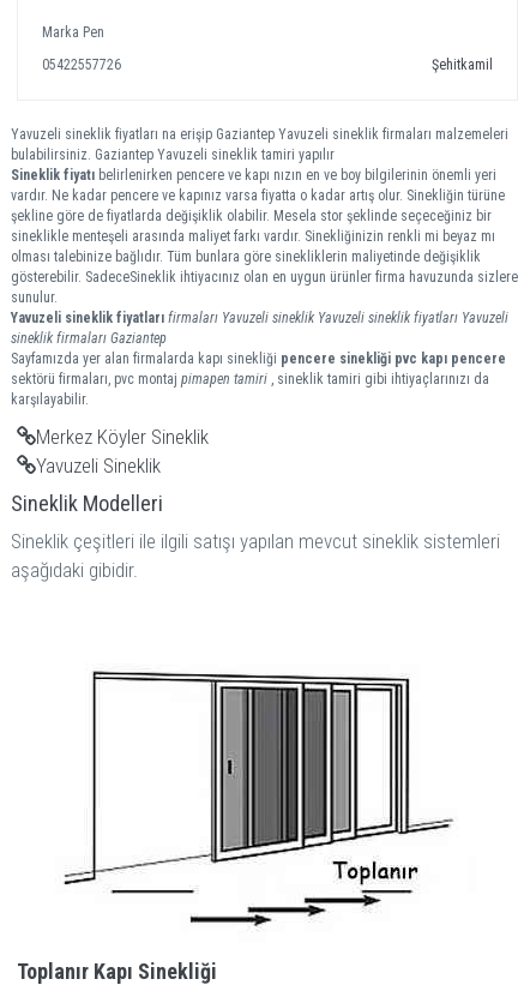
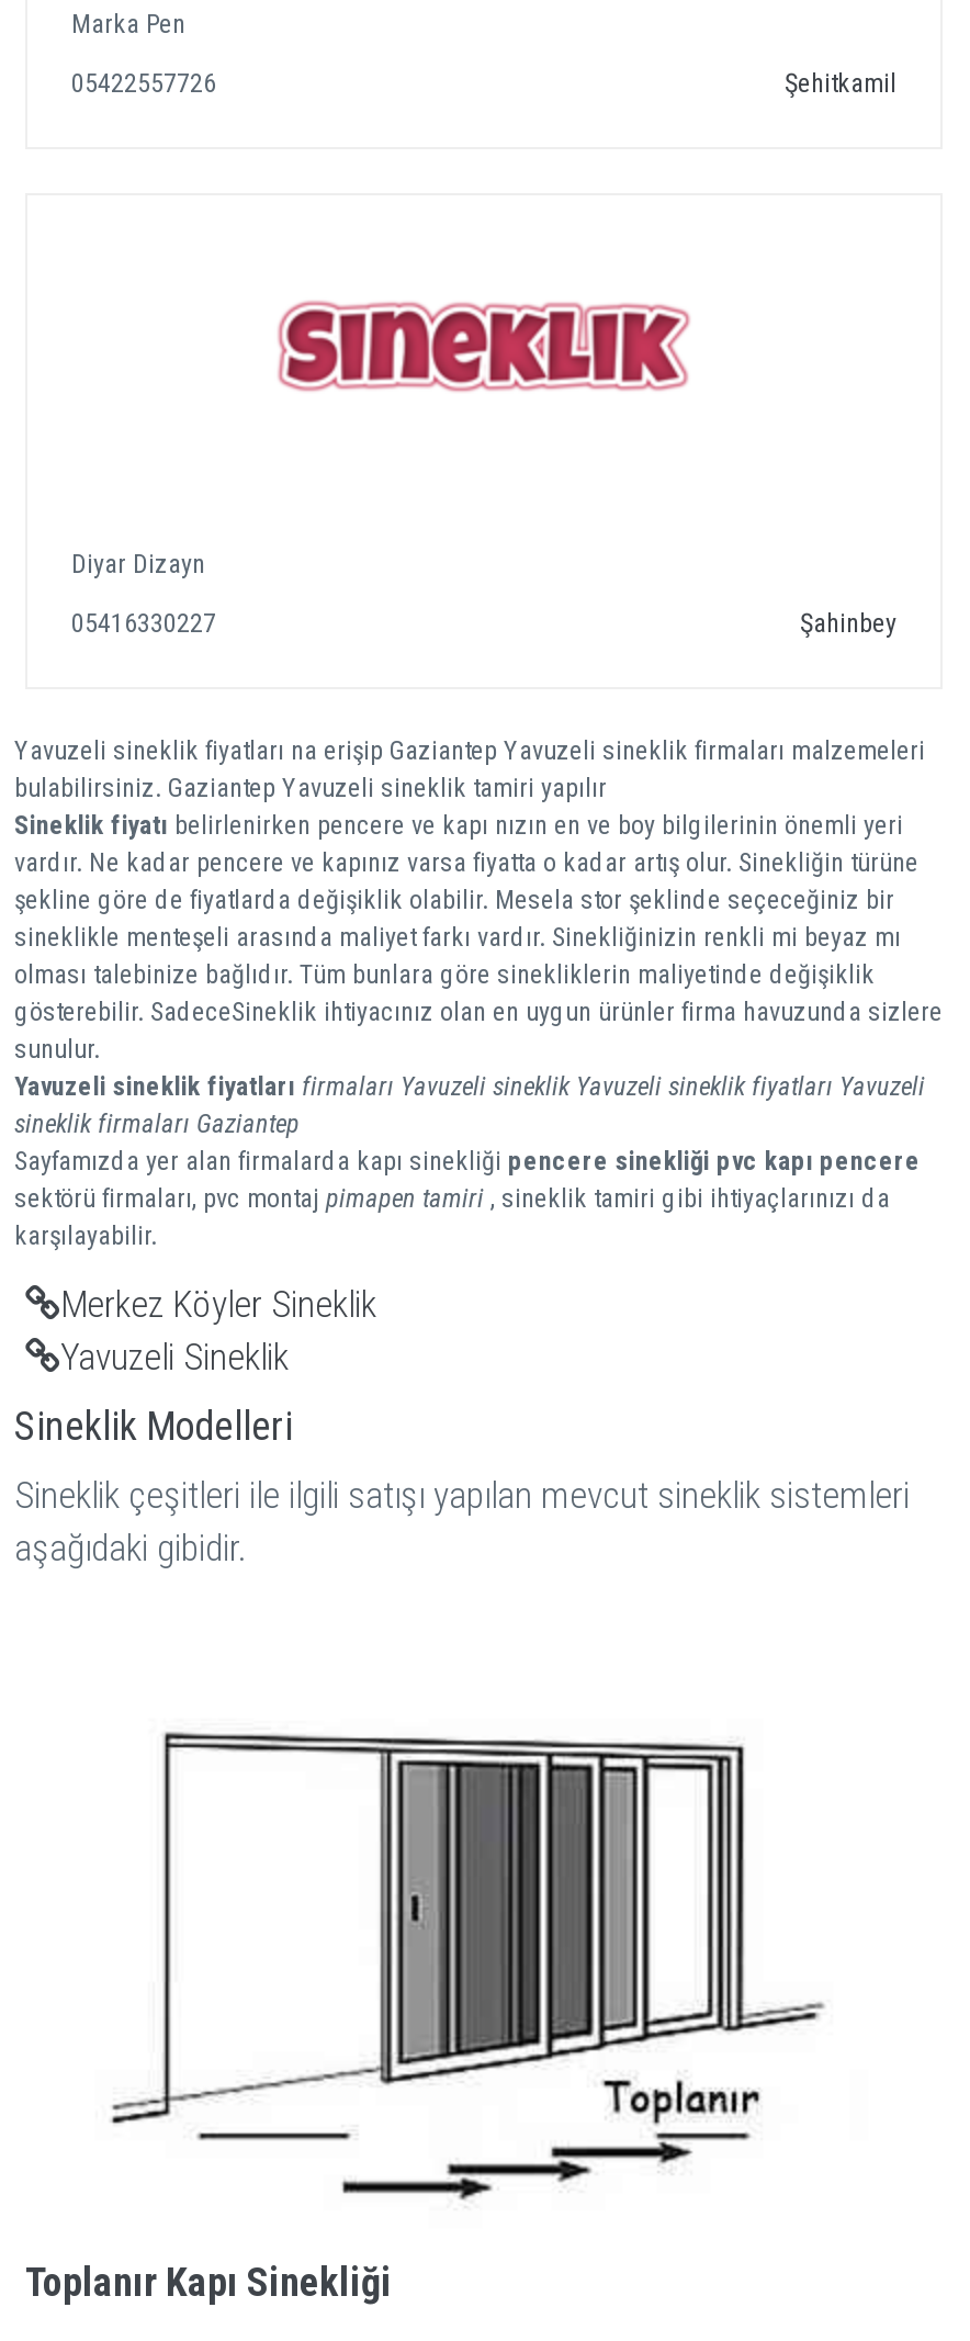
none -> [71,549,896,639] Diyar Dizayn | 05416330227 | Şahinbey
none -> [278,301,690,393] [image]

